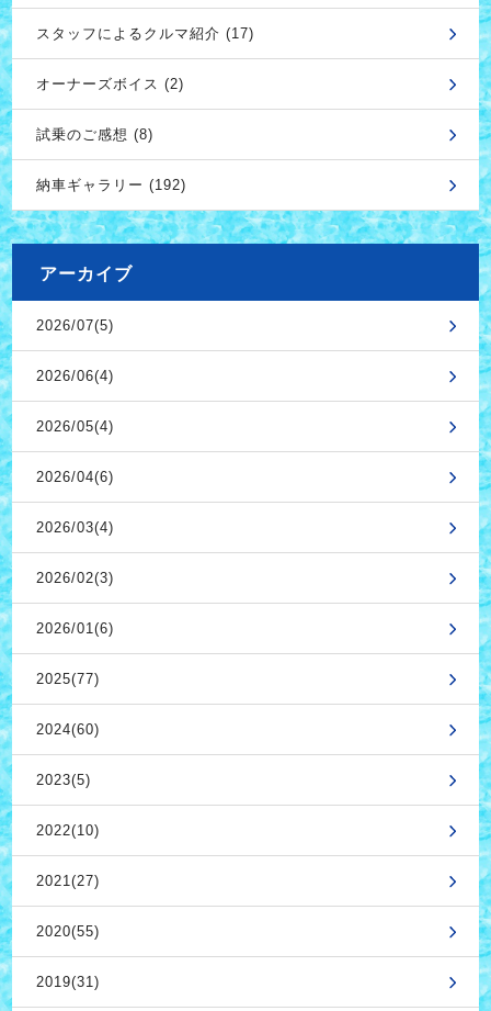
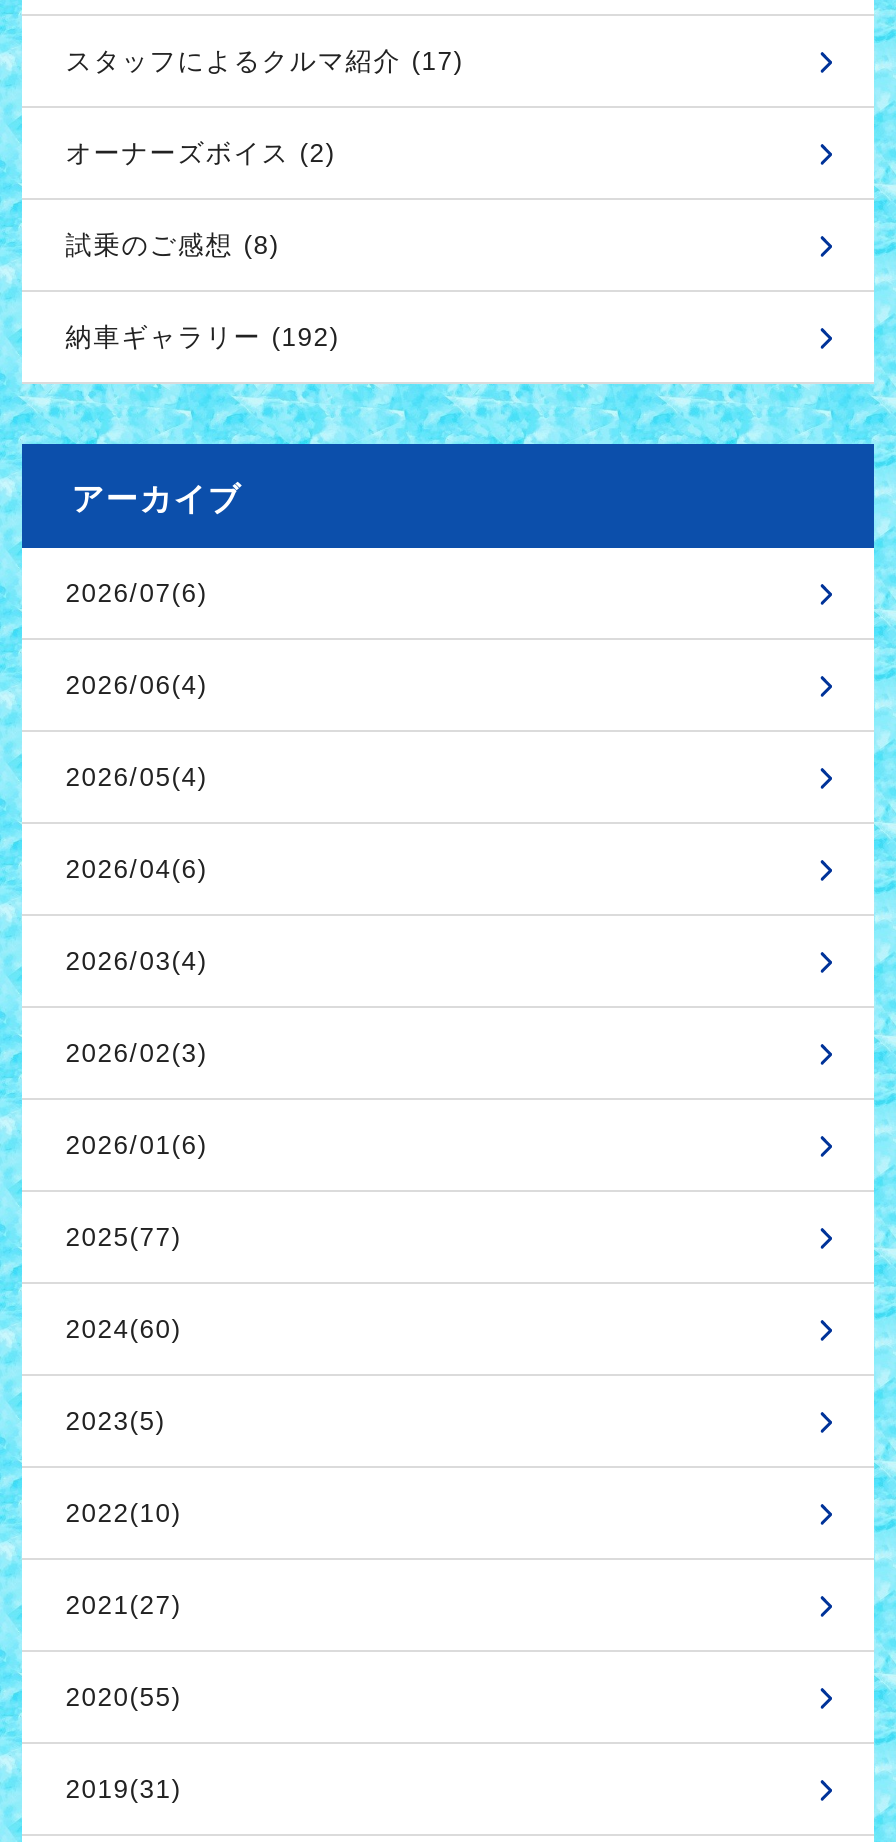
[36,318,114,334] 2026/07(5) -> [66,579,208,609] 2026/07(6)

